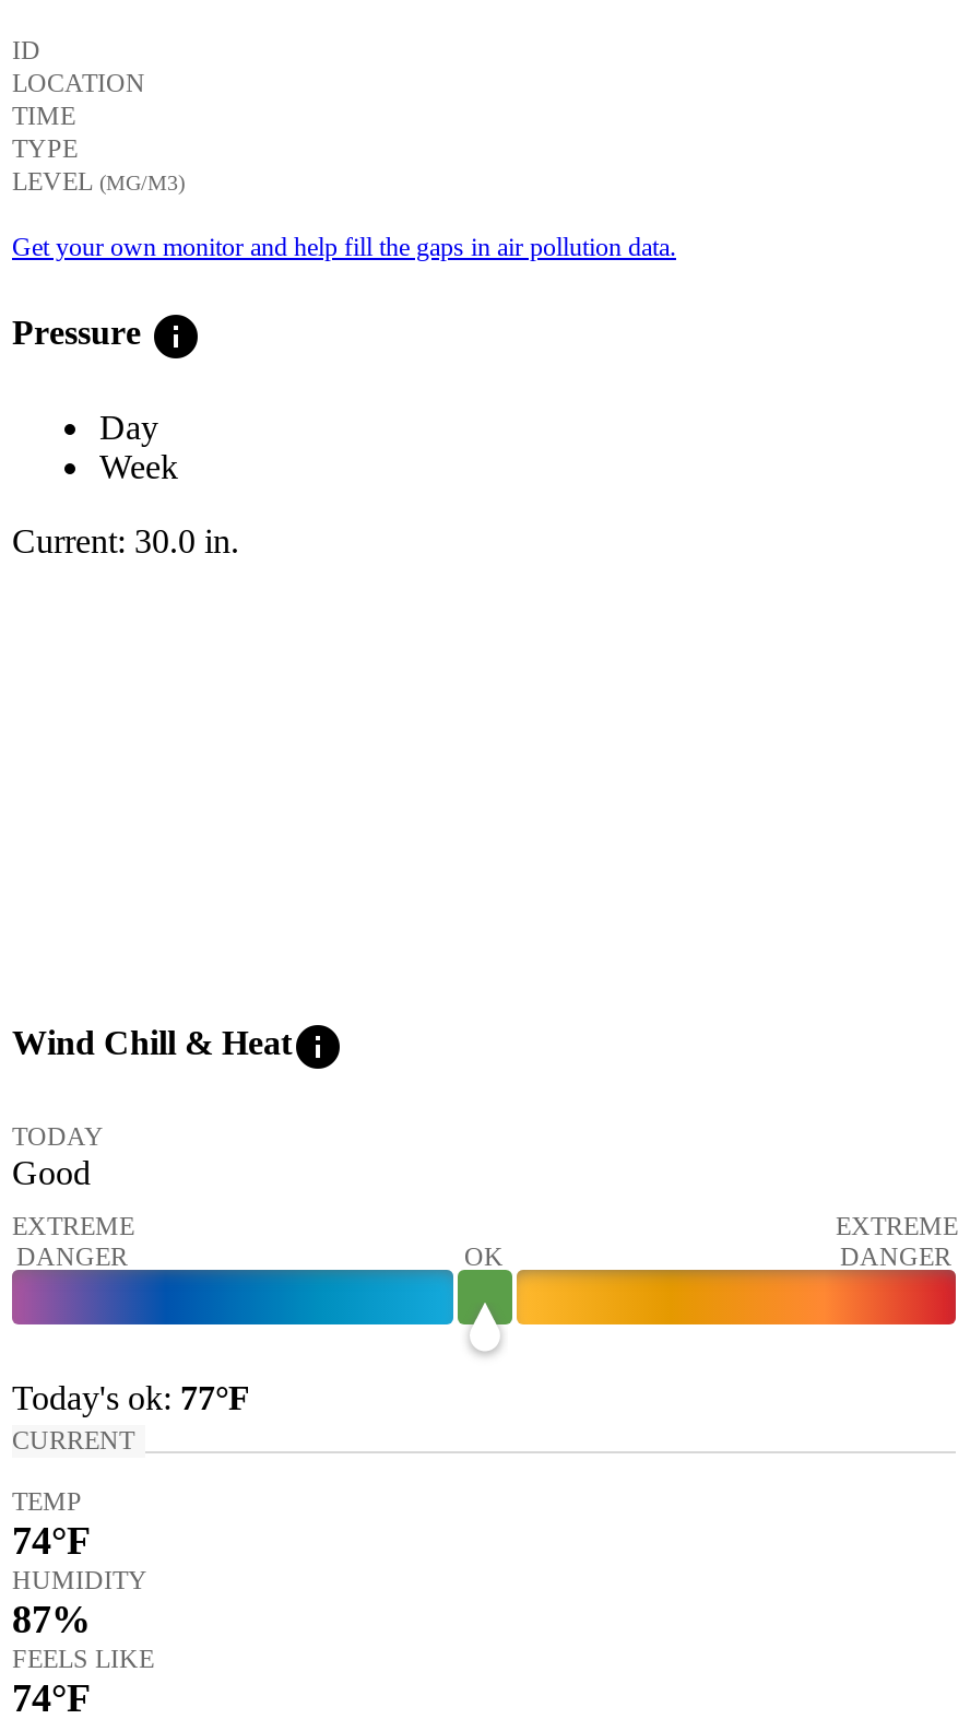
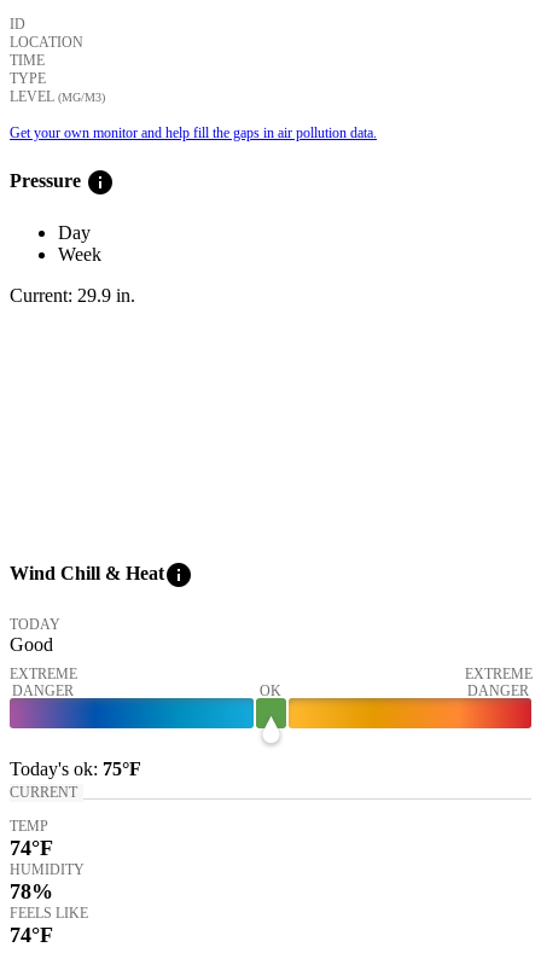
[12,523,239,560] Current: 30.0 in. -> [10,285,135,306] Current: 29.9 in.
[12,1378,250,1415] Today's ok: 77°F -> [10,758,141,778] Today's ok: 75°F
[12,1597,91,1640] 87% -> [10,879,53,903] 78%

